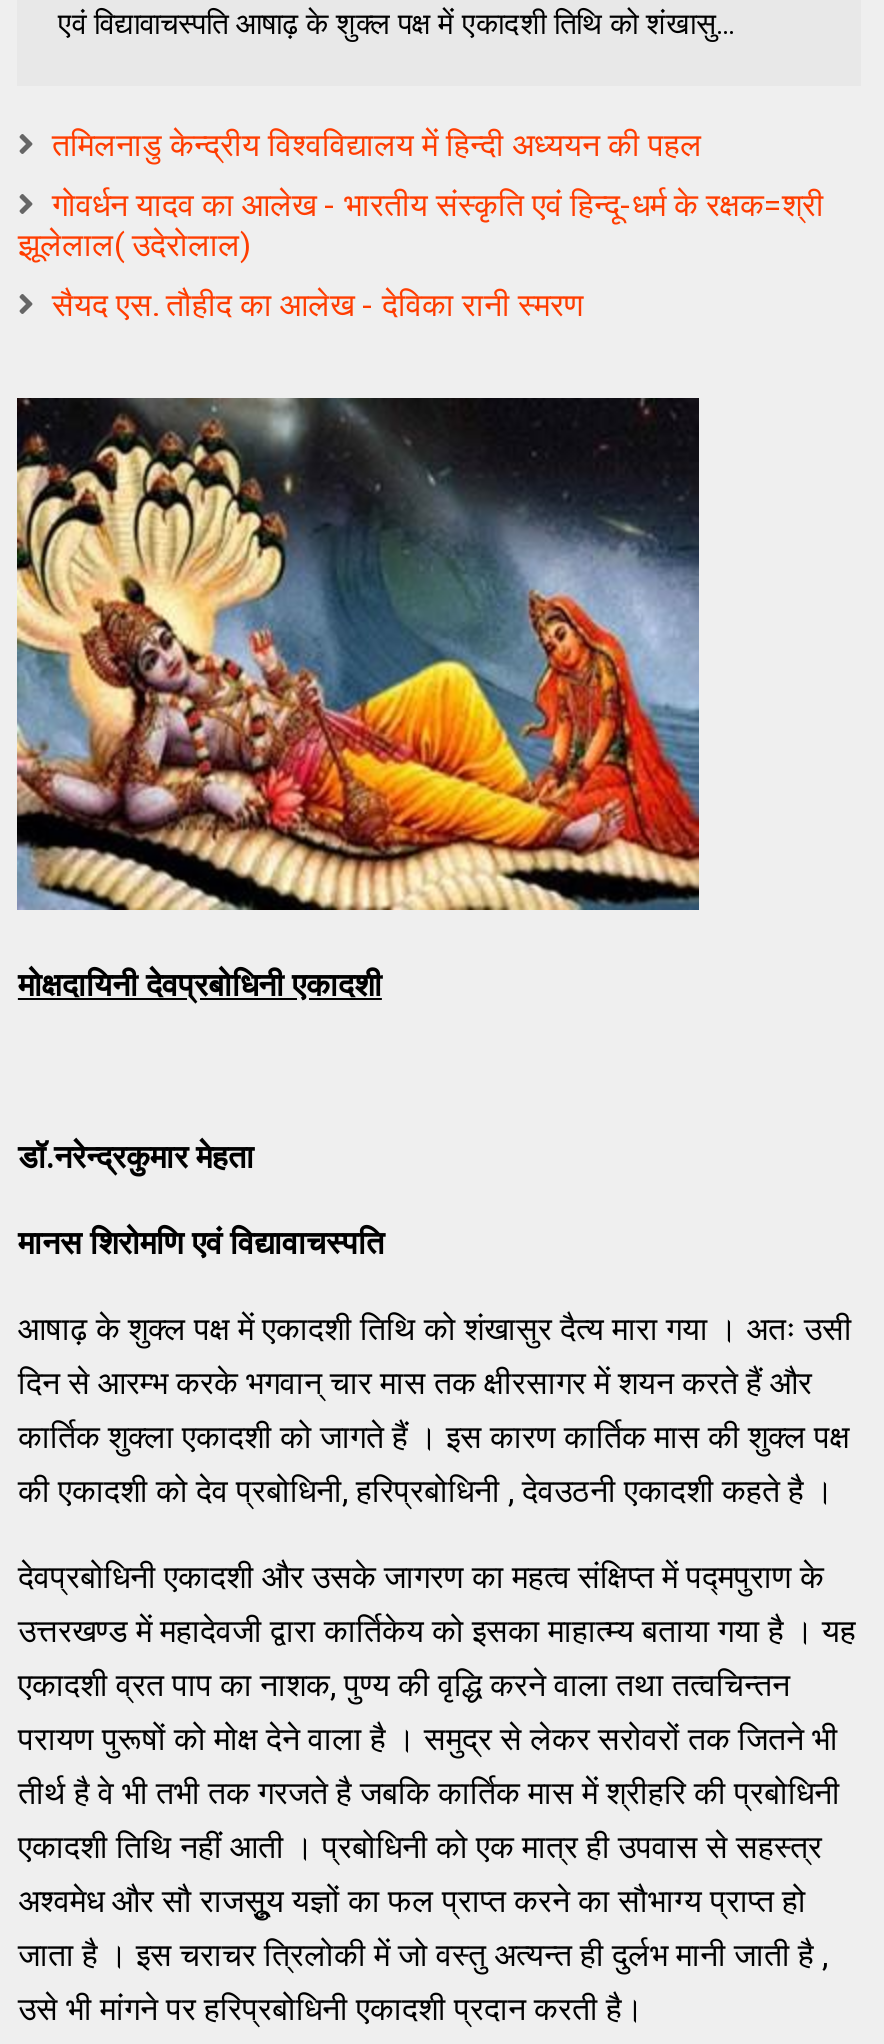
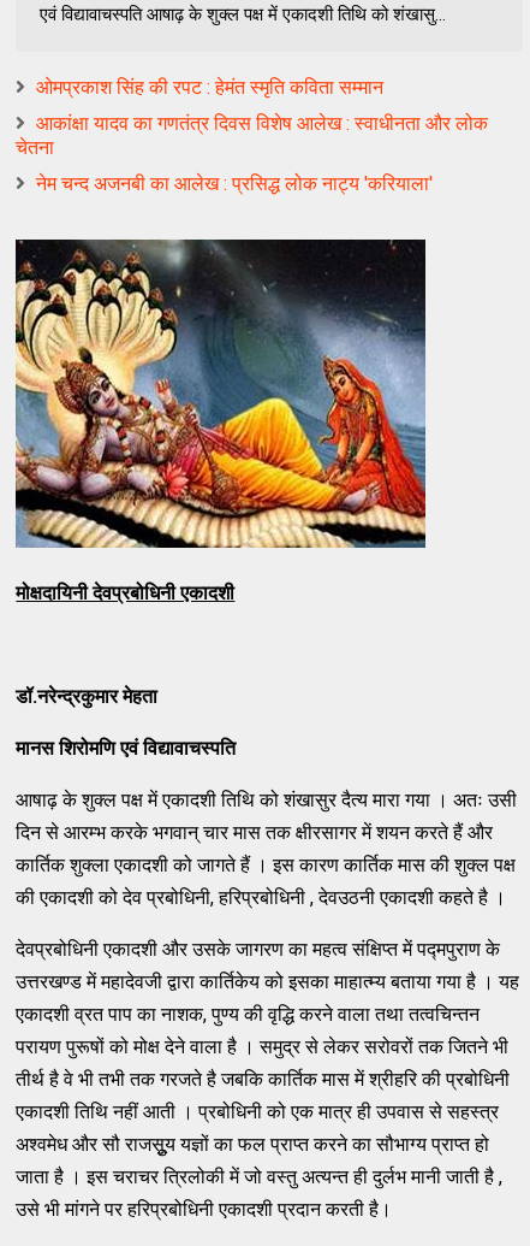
[52,126,702,164] तमिलनाडु केन्द्रीय विश्‍वविद्यालय में हिन्दी अध्ययन की पहल -> [37,76,384,99] ओमप्रकाश सिंह की रपट : हेमंत स्मृति कविता सम्मान
[18,186,824,264] गोवर्धन यादव का आलेख - भारतीय संस्कृति एवं हिन्दू-धर्म के रक्षक=श्री | झूलेलाल( उदेरोलाल) -> [16,112,488,159] आकांक्षा यादव का गणतंत्र दिवस विशेष आलेख : स्वाधीनता और लोक | चेतना
[52,286,584,324] सैयद एस. तौहीद का आलेख - देविका रानी स्मरण -> [37,172,433,195] नेम चन्द अजनबी का आलेख : प्रसिद्ध लोक नाट्य 'करियाला'

